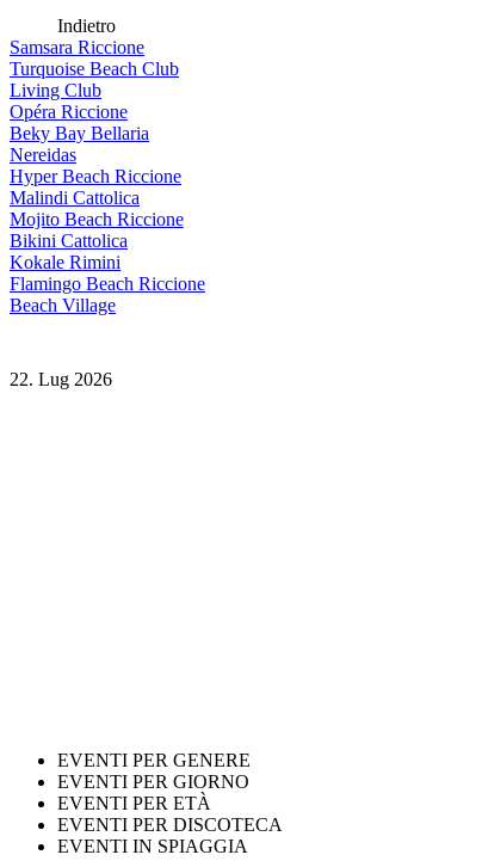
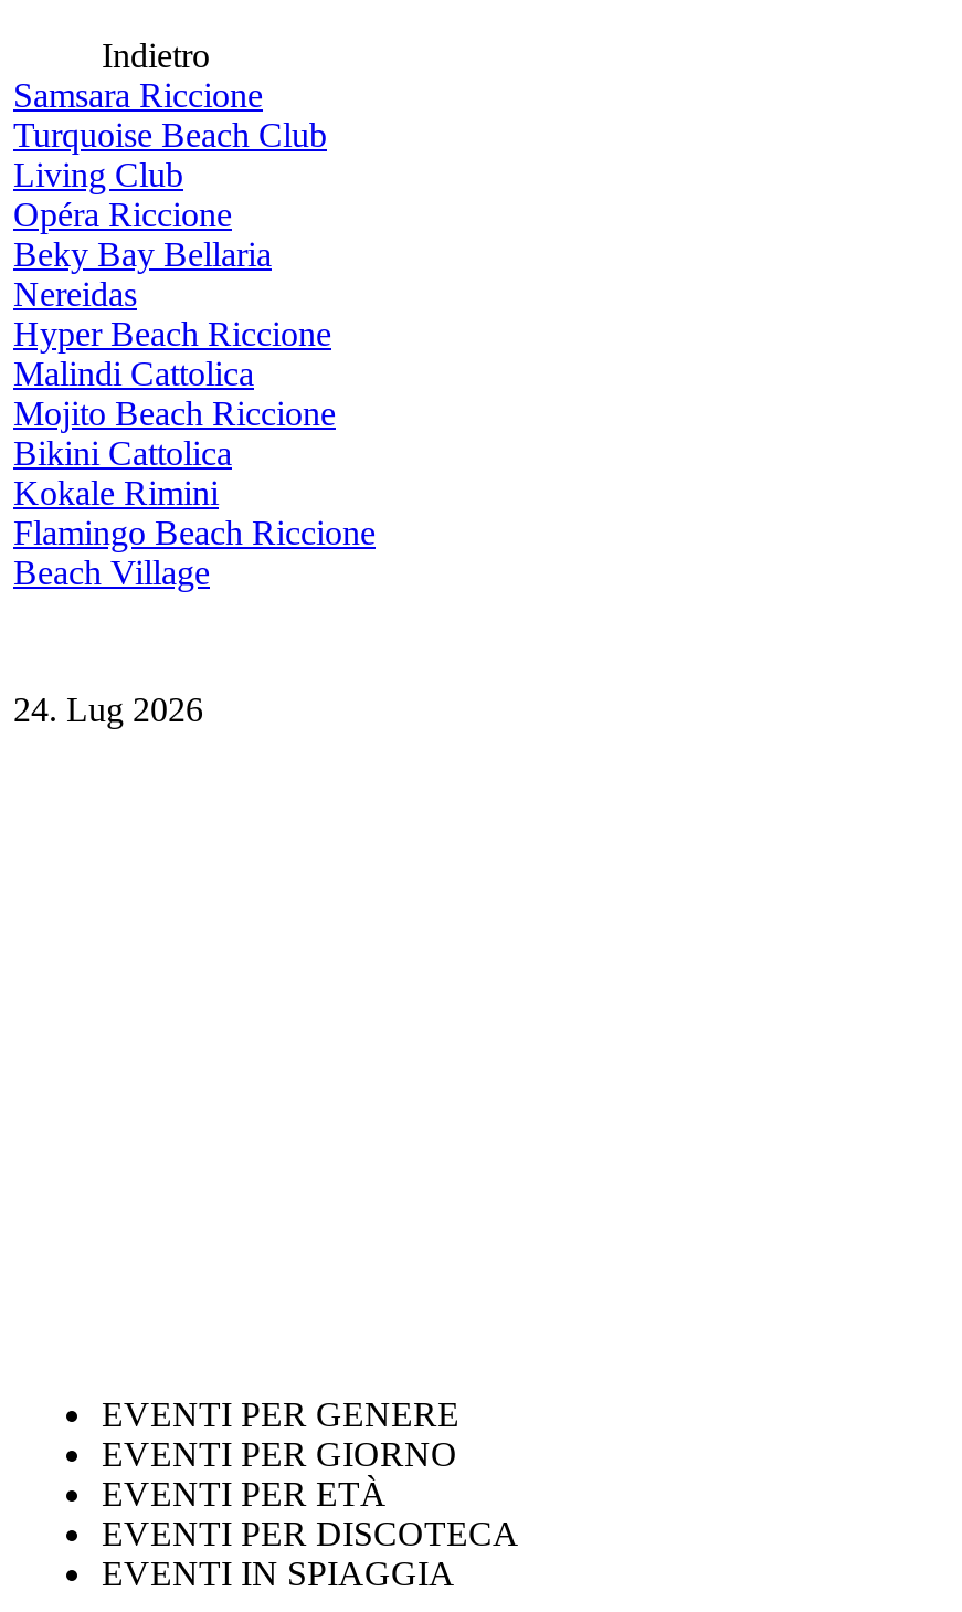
[10,369,112,389] 22. Lug 2026 -> [13,691,203,728] 24. Lug 2026

